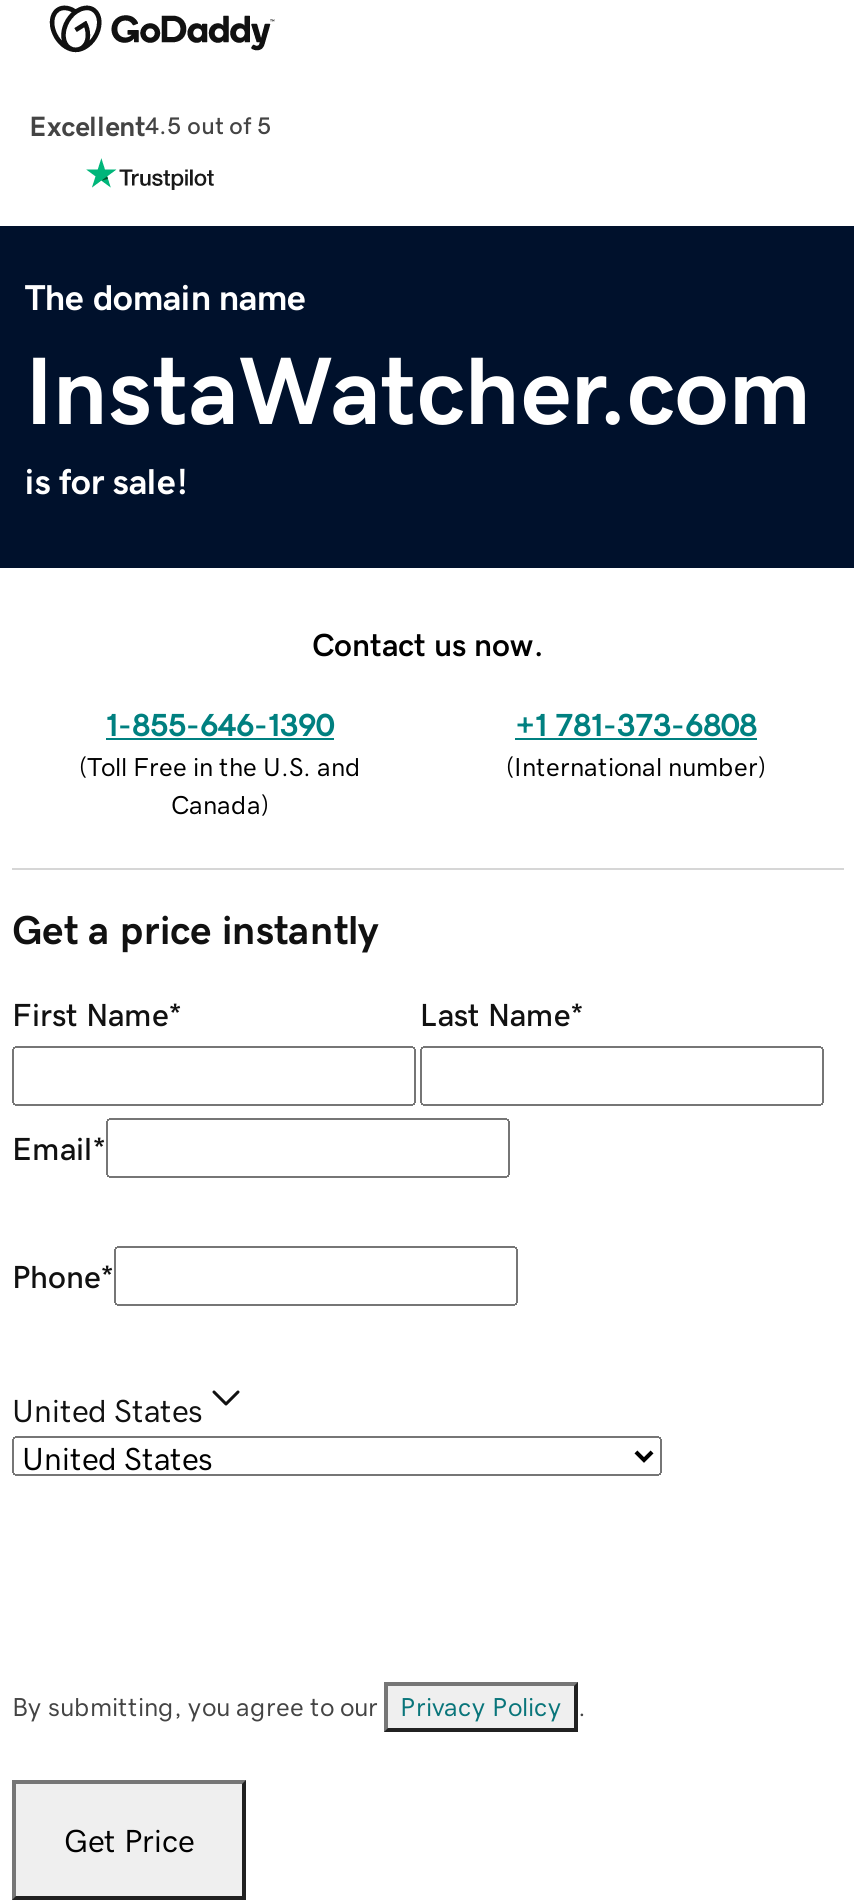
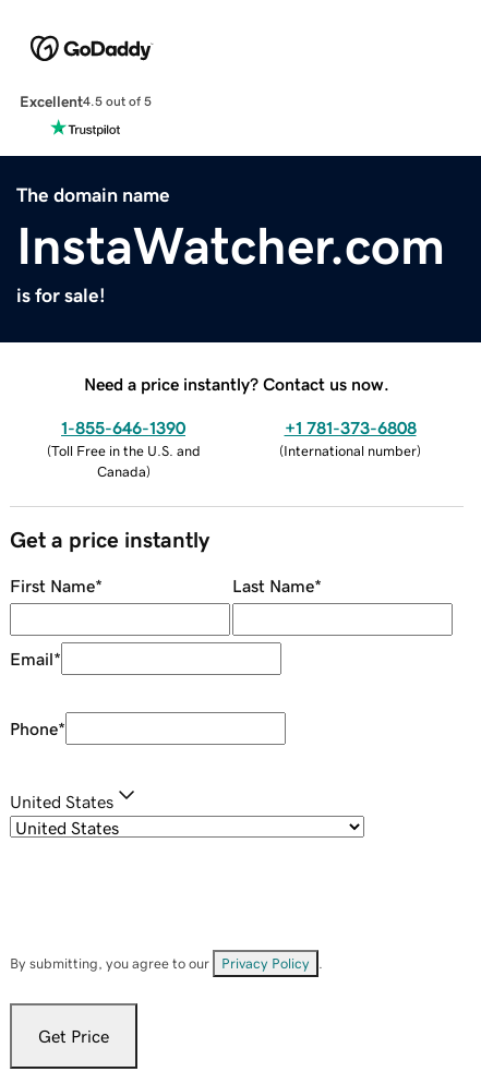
[312,627,544,659] Contact us now. -> [84,375,389,392] Need a price instantly? Contact us now.

